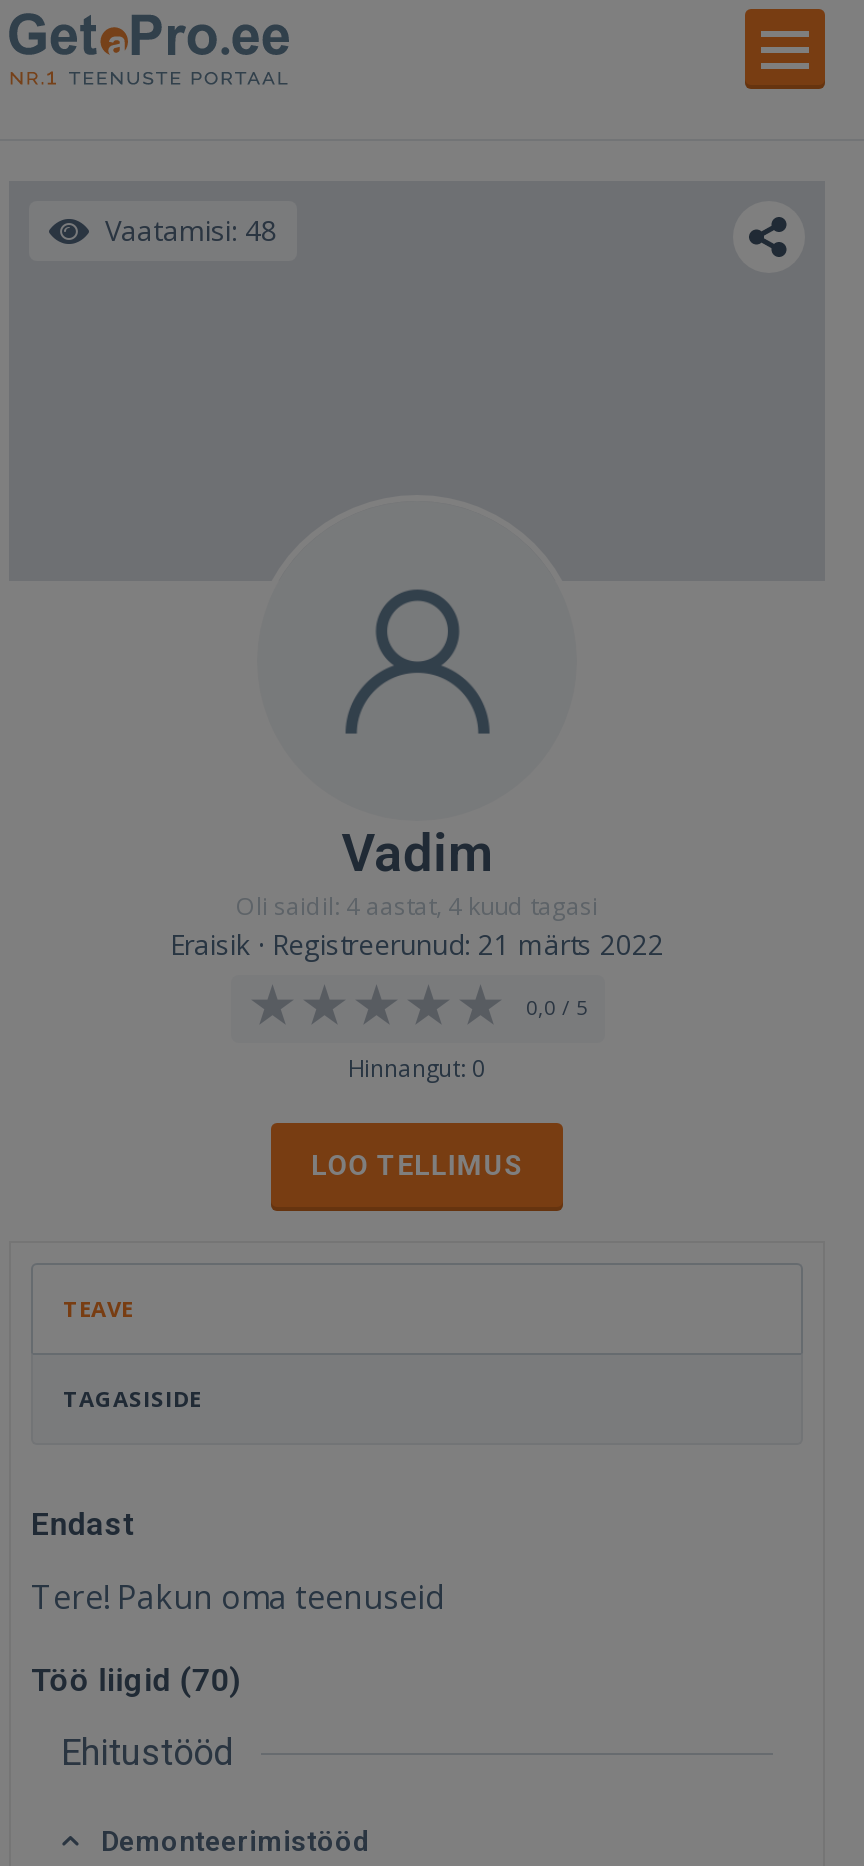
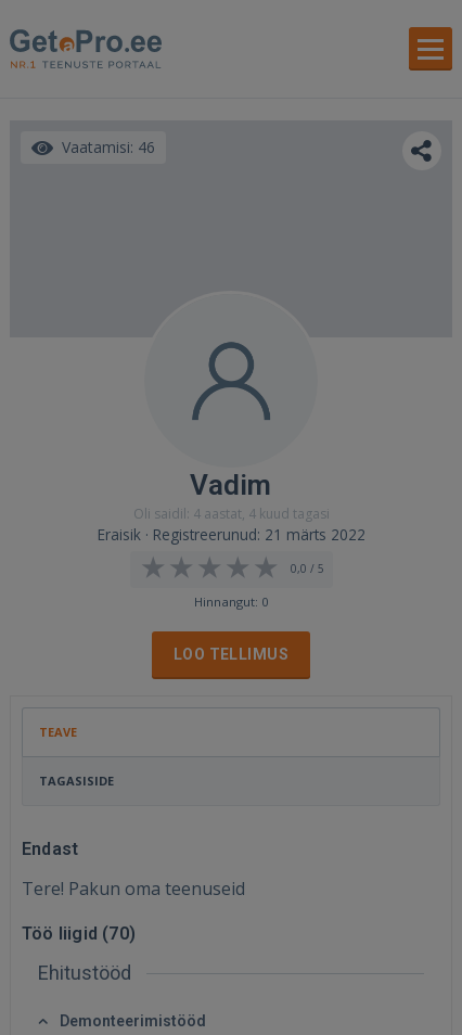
[105,211,277,249] Vaatamisi: 48 -> [62,137,155,157] Vaatamisi: 46

